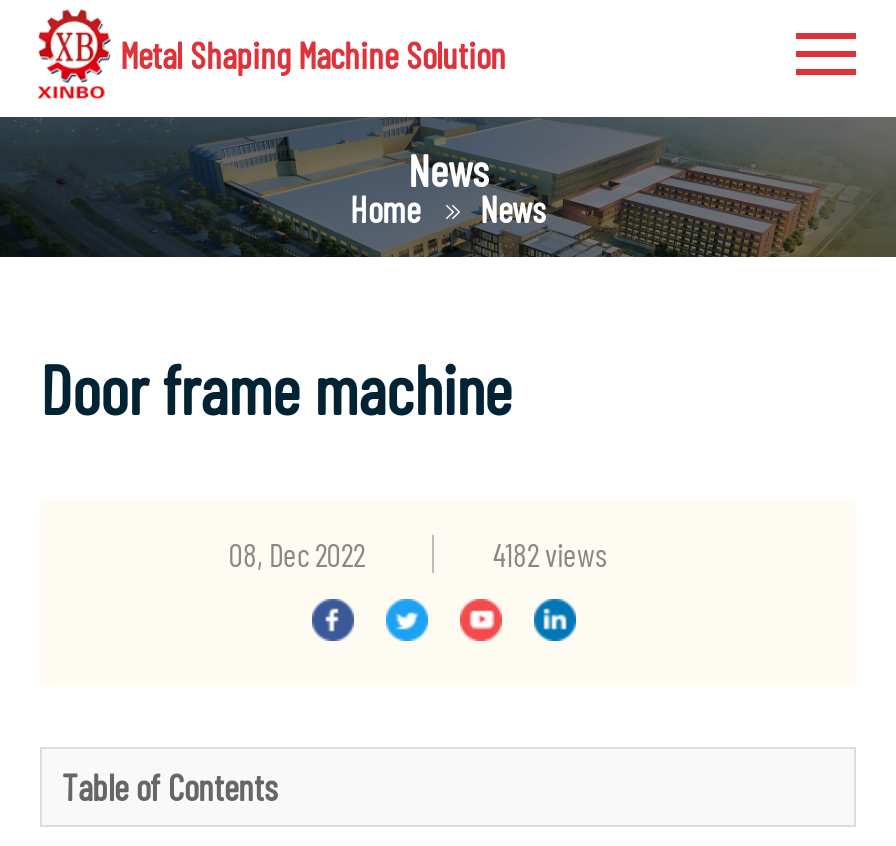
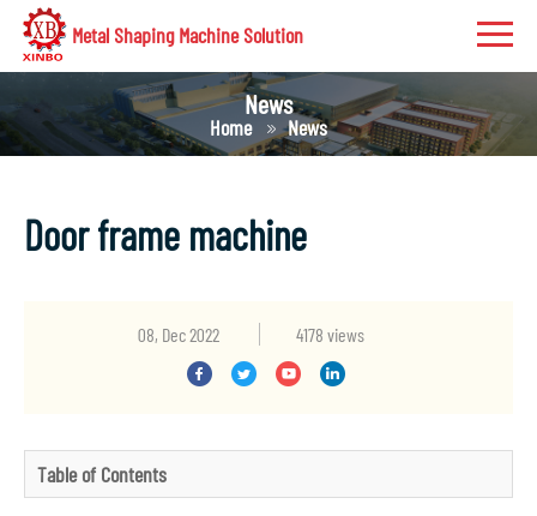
[493,535,607,573] 4182 views -> [295,323,364,346] 4178 views

